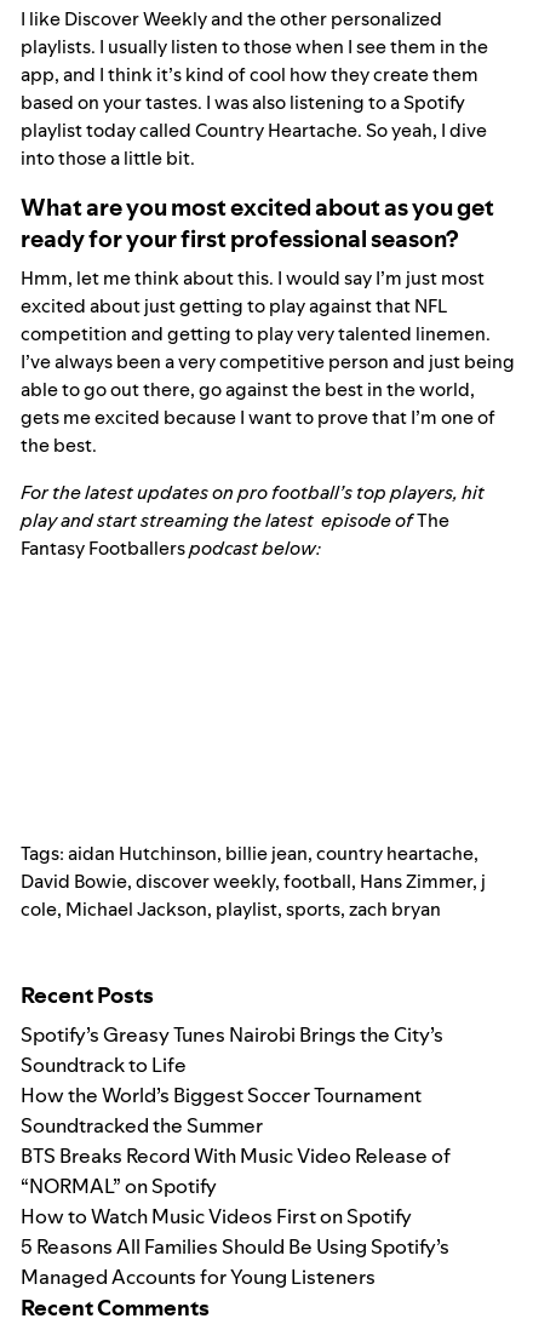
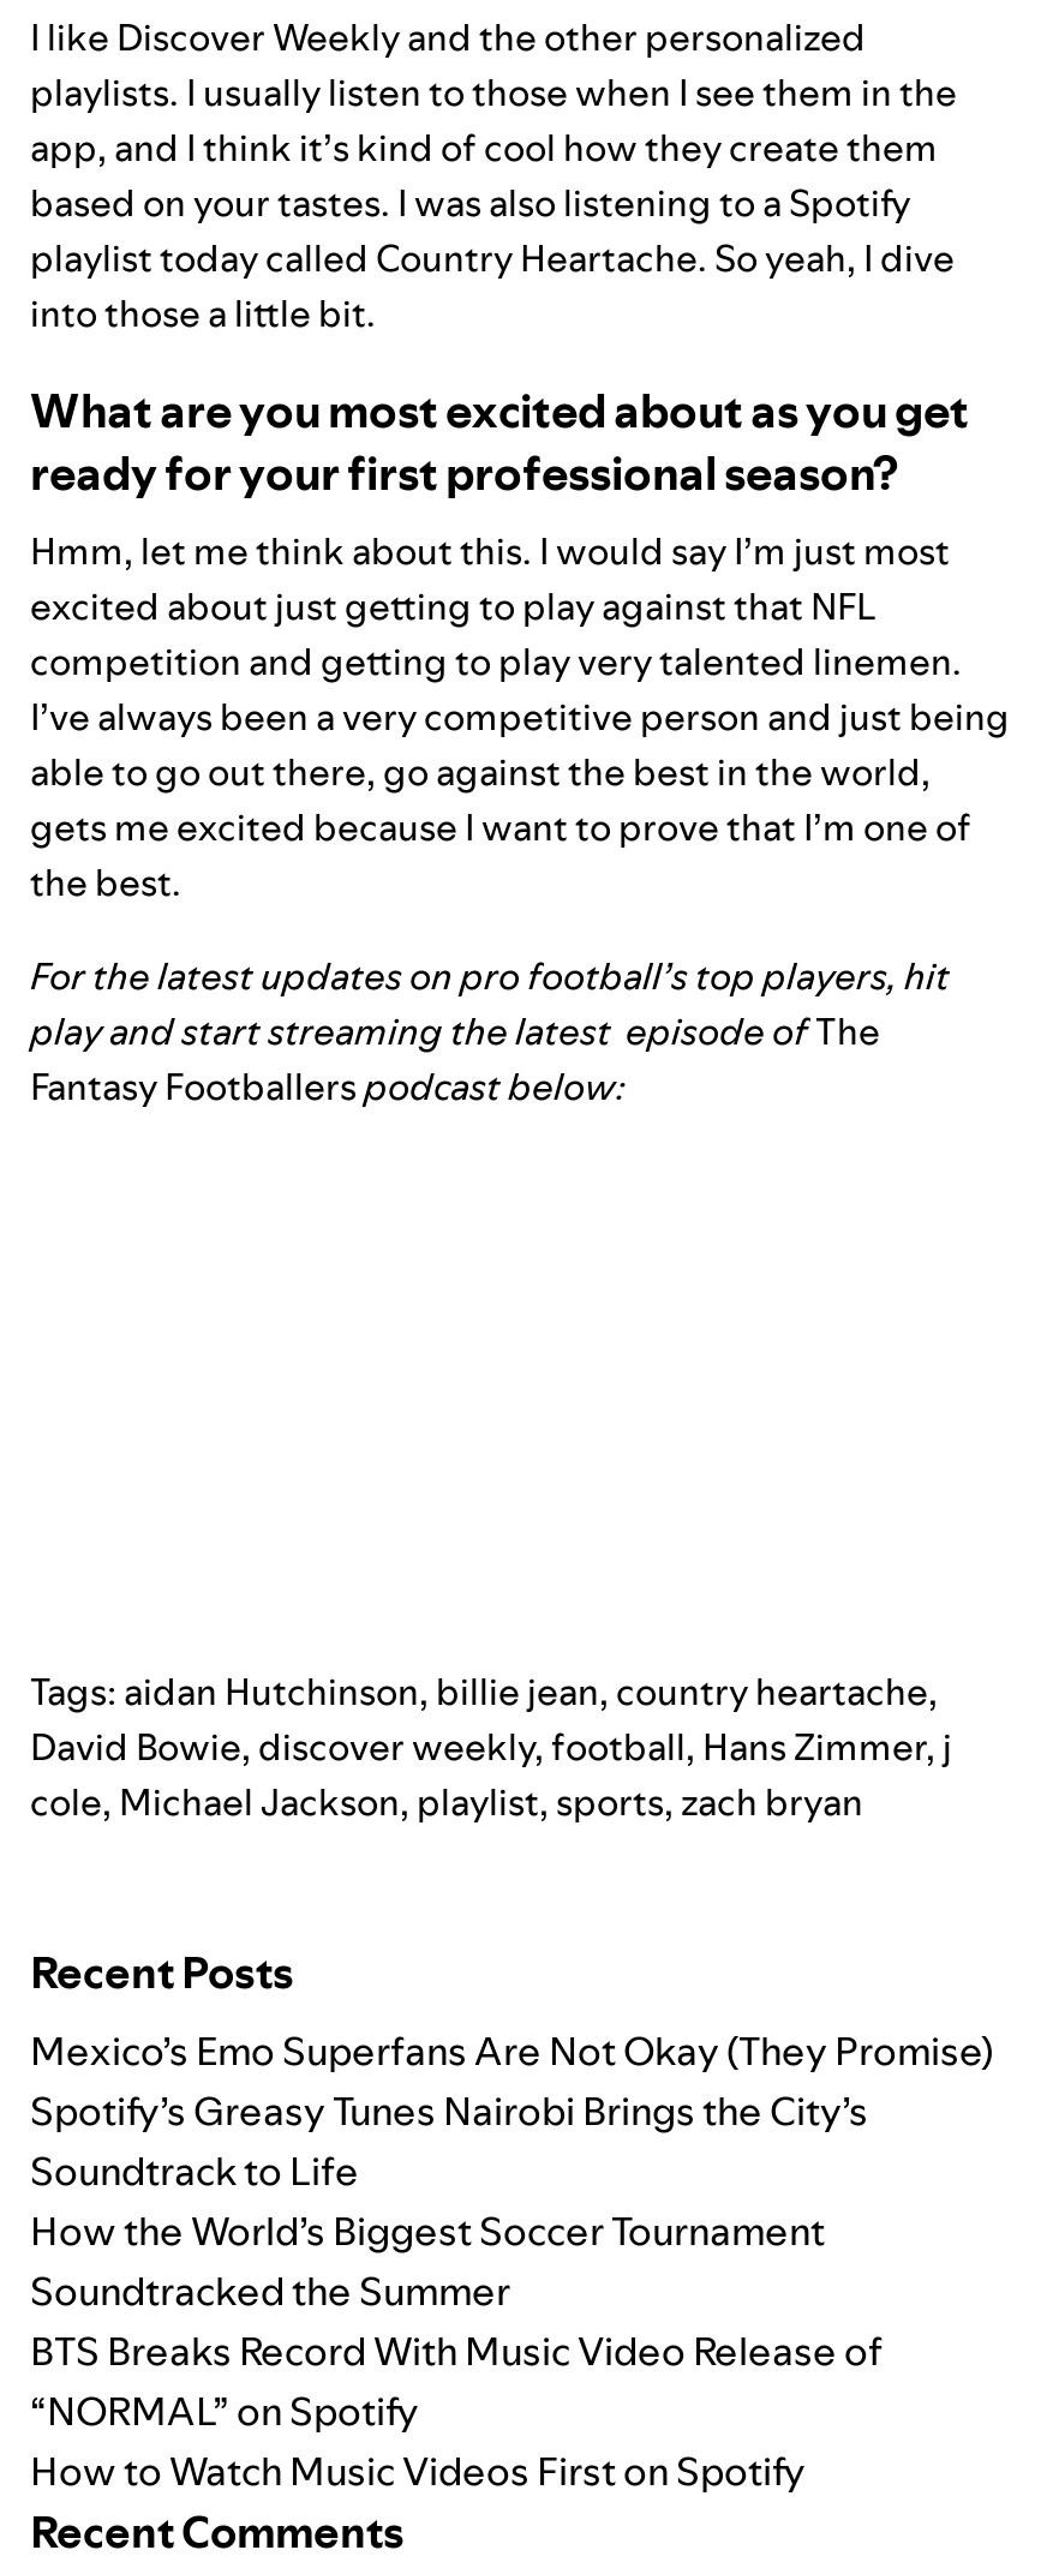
none -> [30,2024,993,2077] Mexico’s Emo Superfans Are Not Okay (They Promise)
moved [21,1021,451,1229] -> [30,2084,883,2497]: Spotify’s Greasy Tunes Nairobi Brings the City’s | Soundtrack to Life | How the World’s Biggest Soccer Tournament | Soundtracked the Summer | BTS Breaks Record With Music Video Release of | “NORMAL” on Spotify | How to Watch Music Videos First on Spotify
[21,1233,449,1290] 5 Reasons All Families Should Be Using Spotify’s | Managed Accounts for Young Listeners -> none

